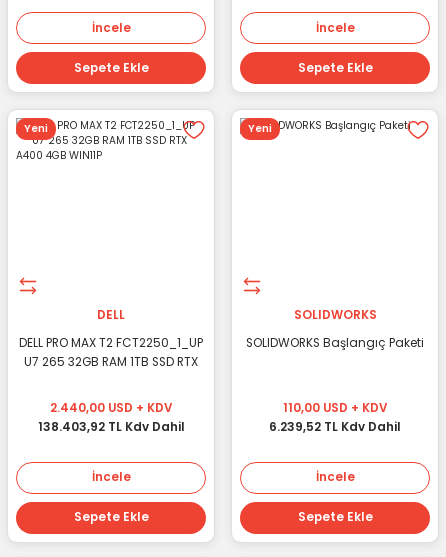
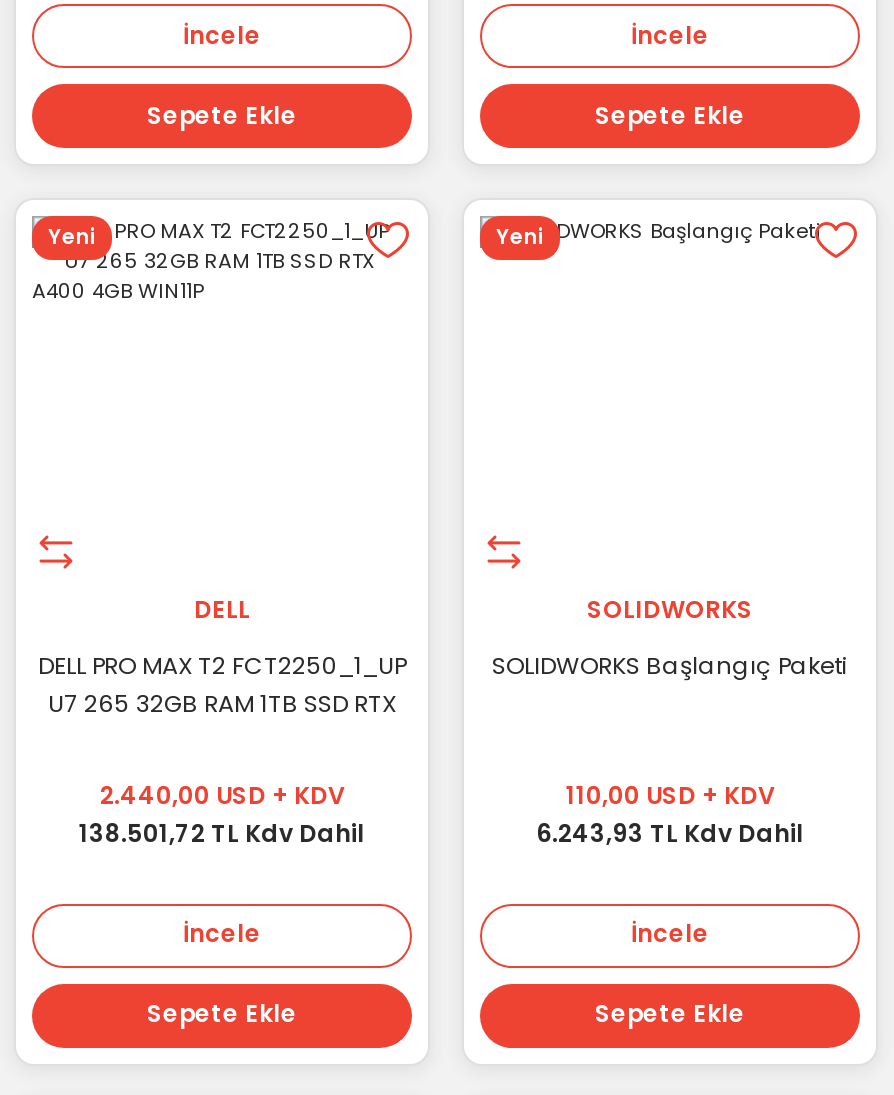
[37,419,184,435] 138.403,92 TL Kdv Dahil -> [79,818,365,850] 138.501,72 TL Kdv Dahil
[269,419,401,435] 6.239,52 TL Kdv Dahil -> [536,818,804,850] 6.243,93 TL Kdv Dahil

